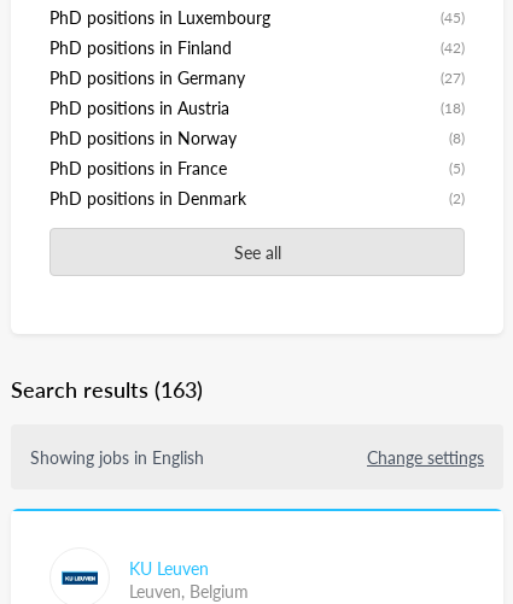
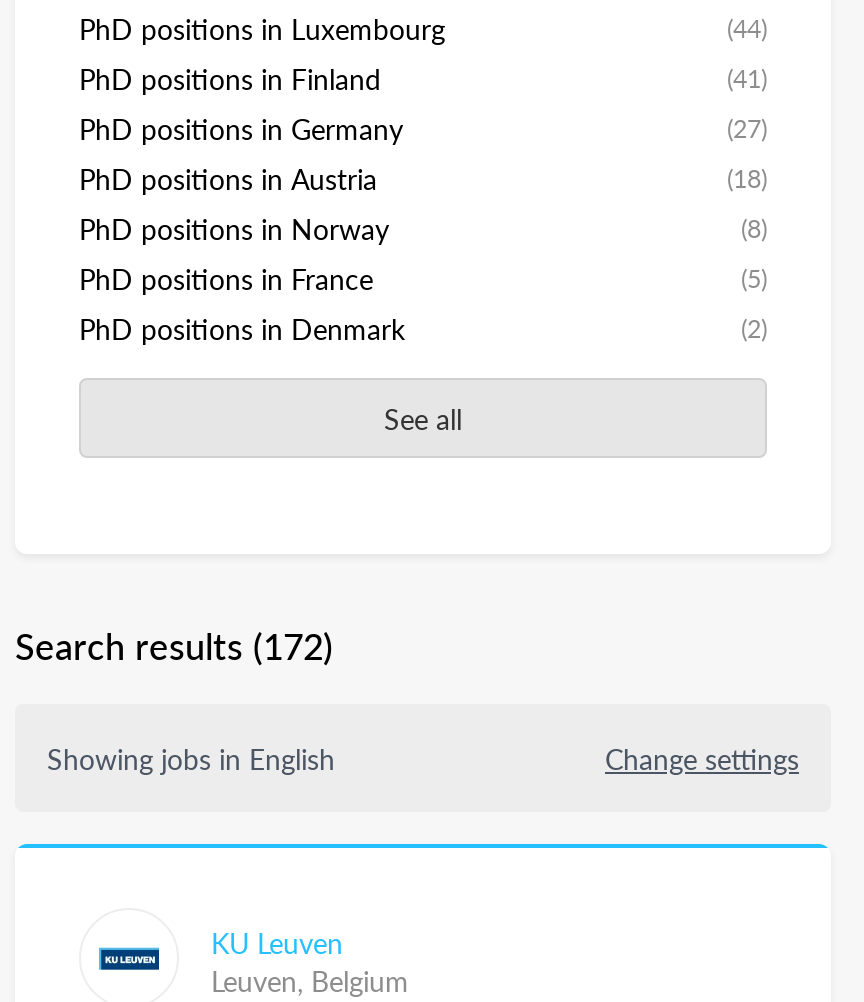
[441,6,465,28] (45) -> [727,10,767,46] (44)
[441,36,465,58] (42) -> [727,60,767,96] (41)
[11,374,203,404] Search results (163) -> [15,620,333,670] Search results (172)

